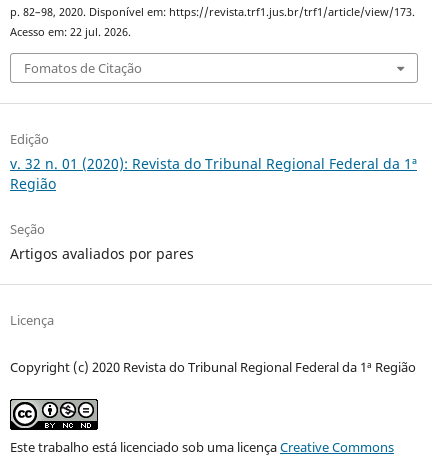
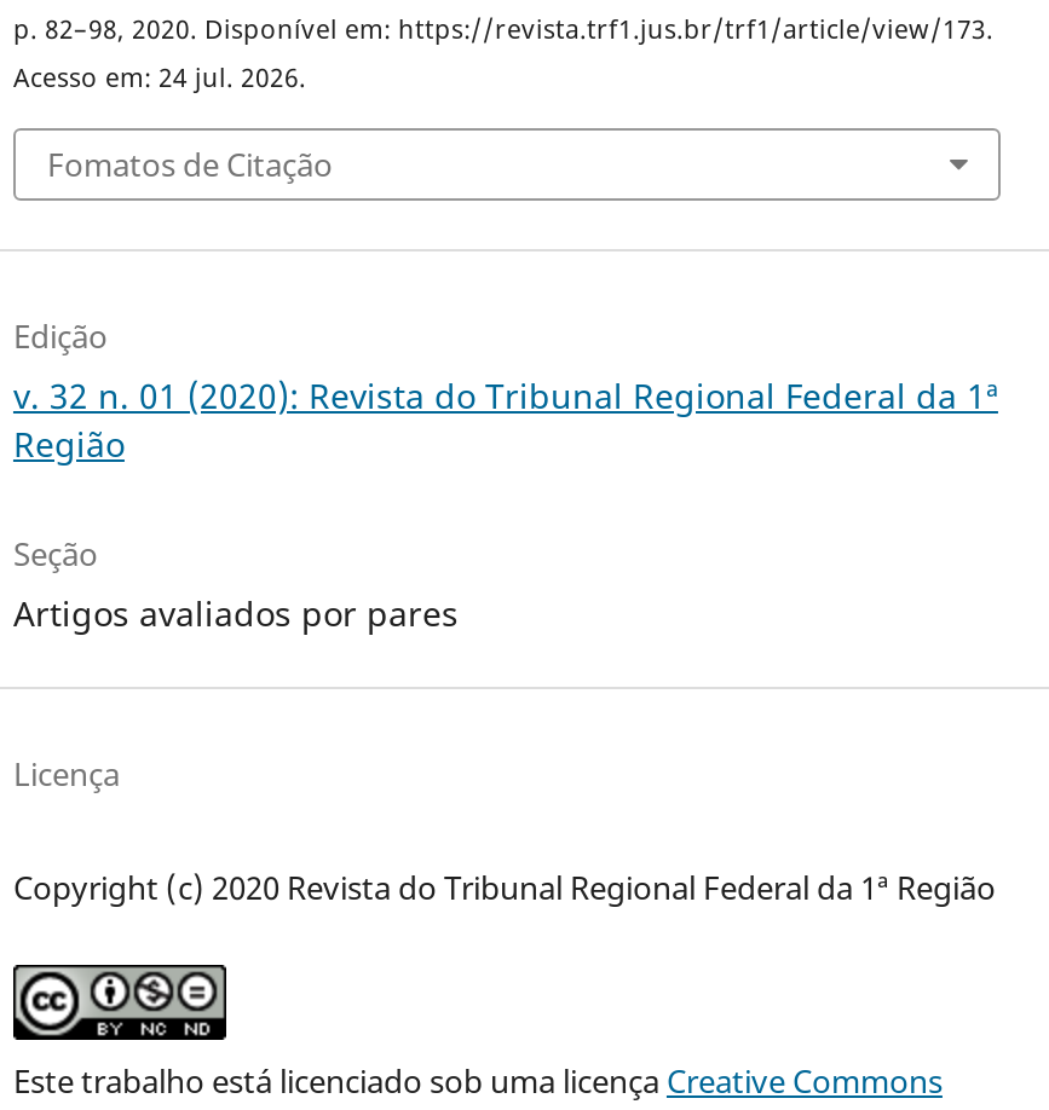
[10,25,131,39] Acesso em: 22 jul. 2026. -> [13,61,306,95] Acesso em: 24 jul. 2026.

